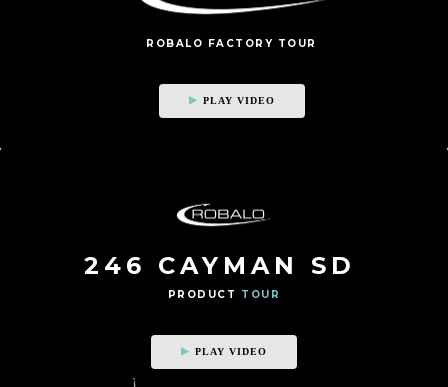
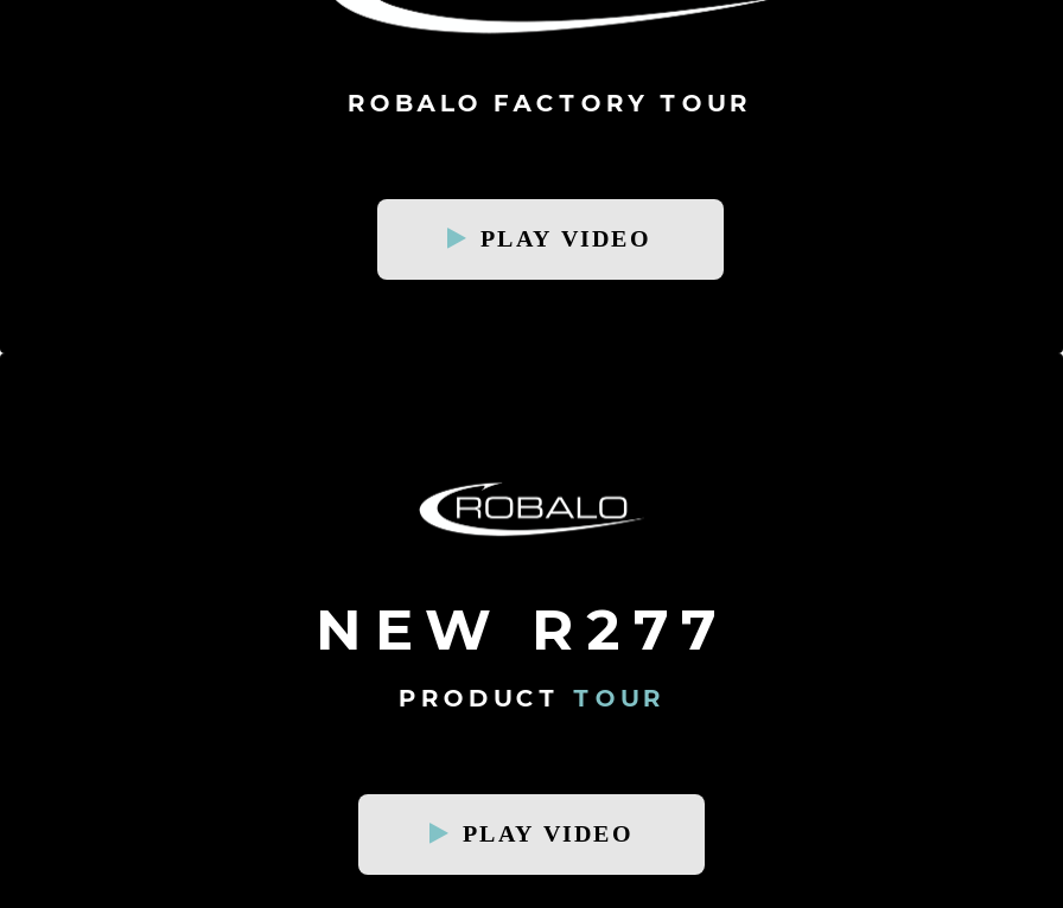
[84,251,356,280] 246 CAYMAN SD -> [316,596,728,665] NEW R277

